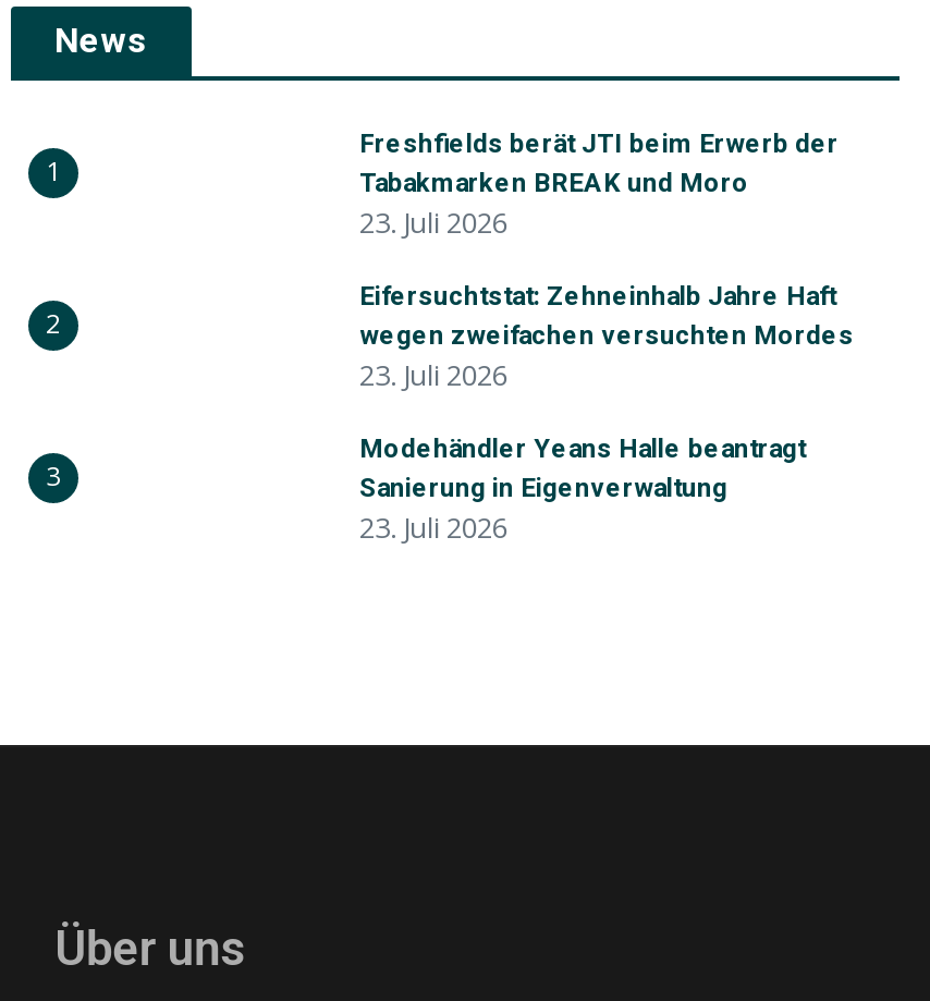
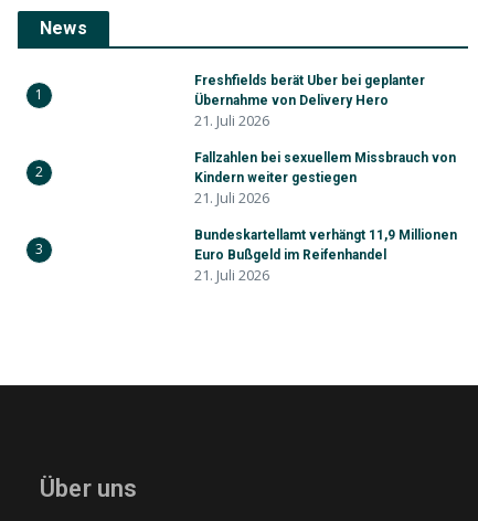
[359,129,839,242] Freshfields berät JTI beim Erwerb der | Tabakmarken BREAK und Moro | 23. Juli 2026 -> [194,73,425,130] Freshfields berät Uber bei geplanter | Übernahme von Delivery Hero | 21. Juli 2026
[359,281,854,394] Eifersuchtstat: Zehneinhalb Jahre Haft | wegen zweifachen versuchten Mordes | 23. Juli 2026 -> [194,150,456,208] Fallzahlen bei sexuellem Missbrauch von | Kindern weiter gestiegen | 21. Juli 2026
[359,434,806,547] Modehändler Yeans Halle beantragt | Sanierung in Eigenverwaltung | 23. Juli 2026 -> [194,227,457,285] Bundeskartellamt verhängt 11,9 Millionen | Euro Bußgeld im Reifenhandel | 21. Juli 2026

